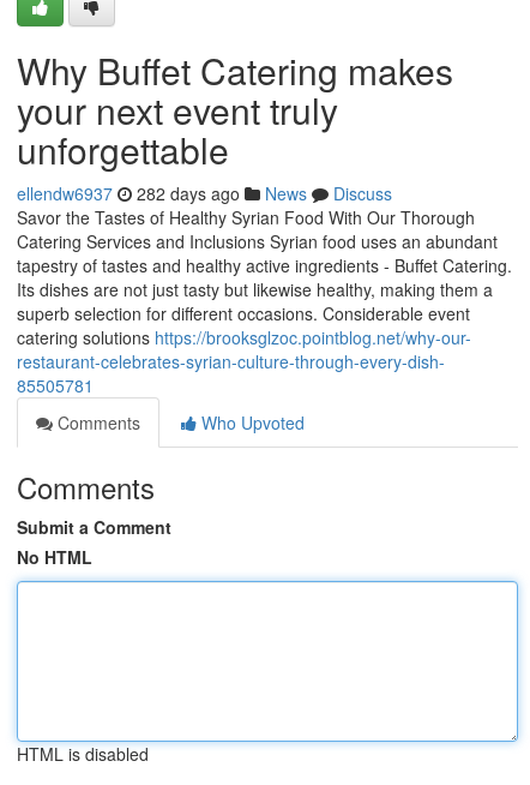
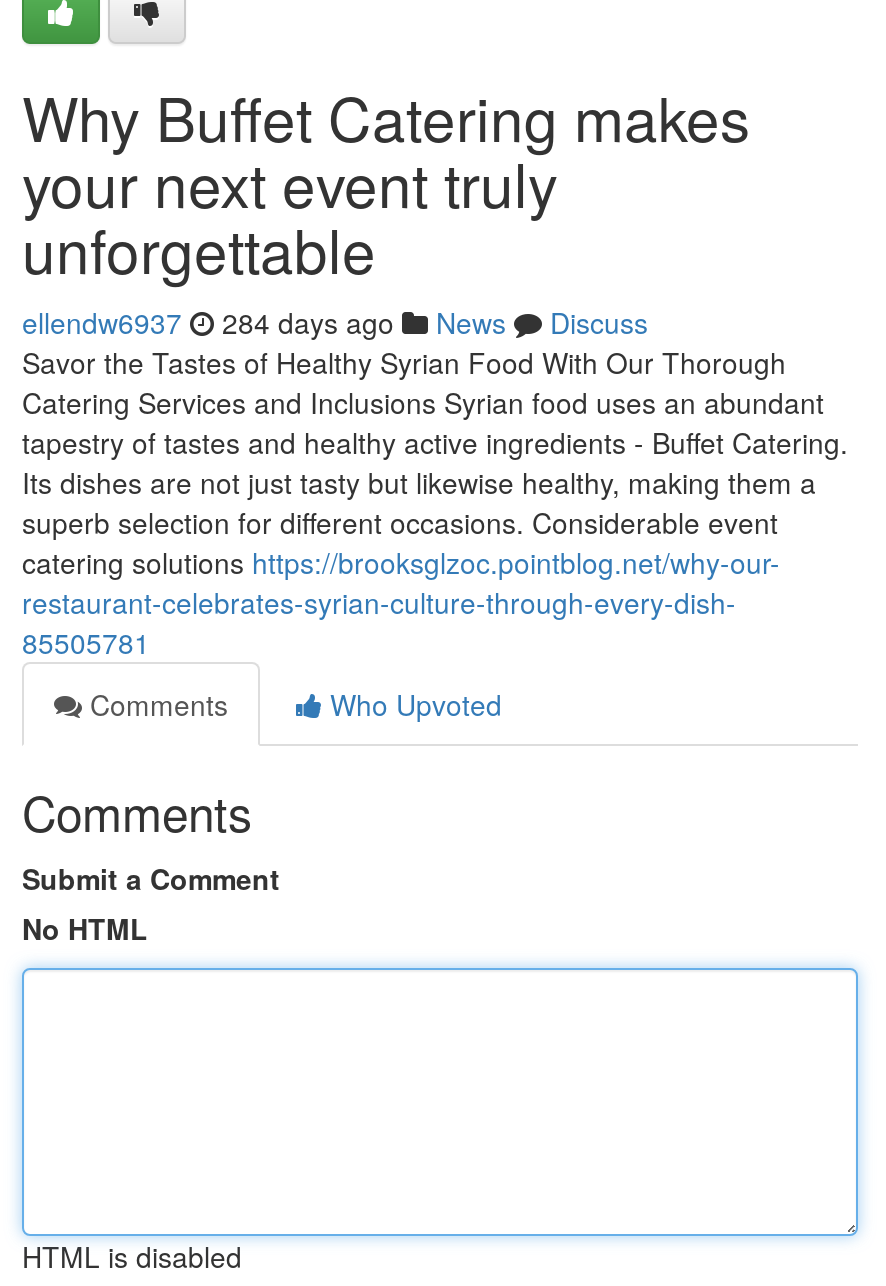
[17,181,392,205] ellendw6937 282 days ago News Discuss -> [22,302,648,342] ellendw6937 284 days ago News Discuss

